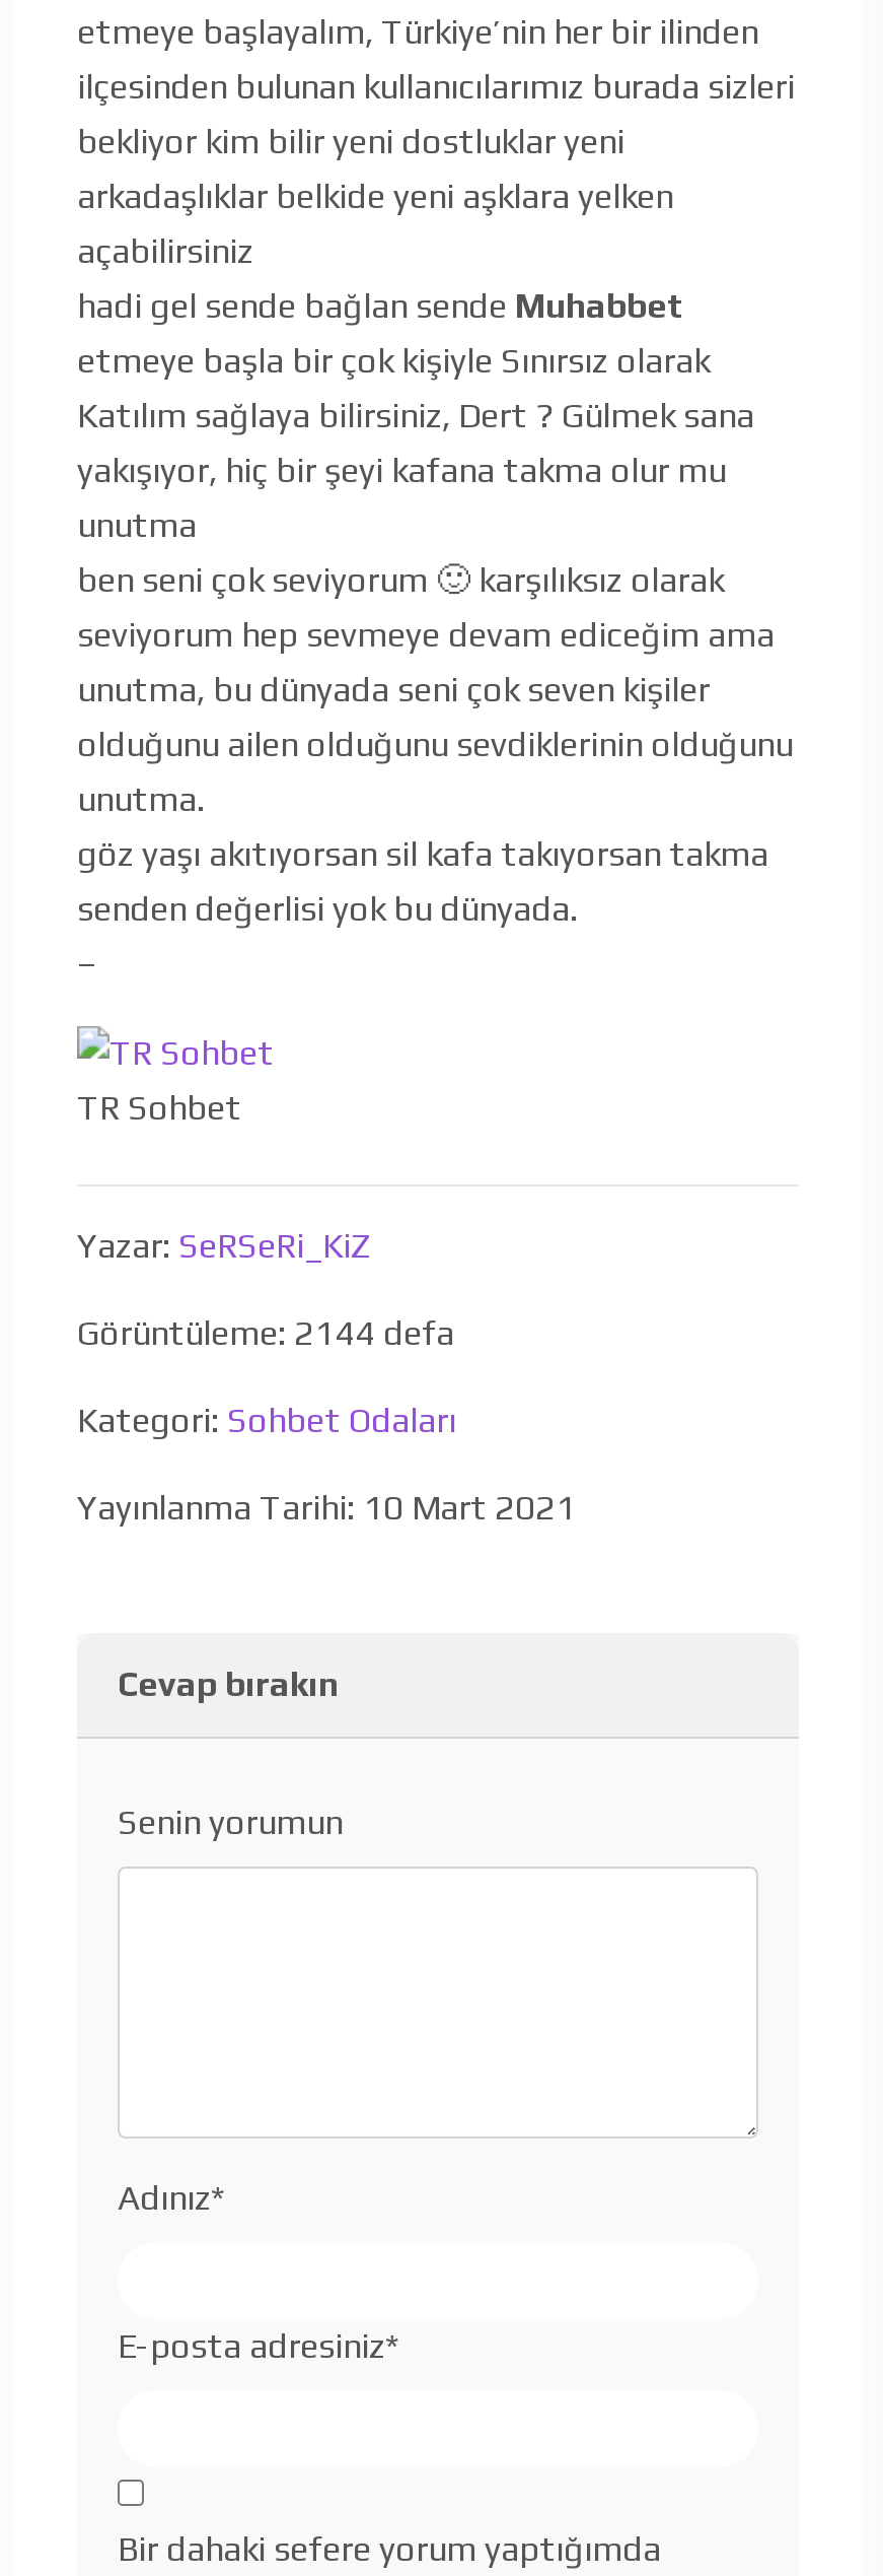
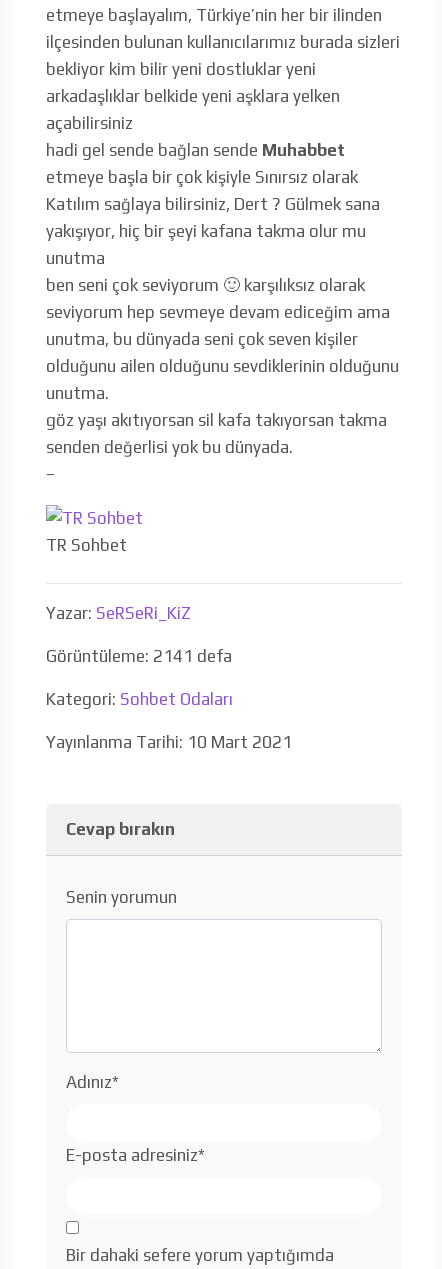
[77,1312,454,1353] Görüntüleme: 2144 defa -> [46,646,232,666] Görüntüleme: 2141 defa

